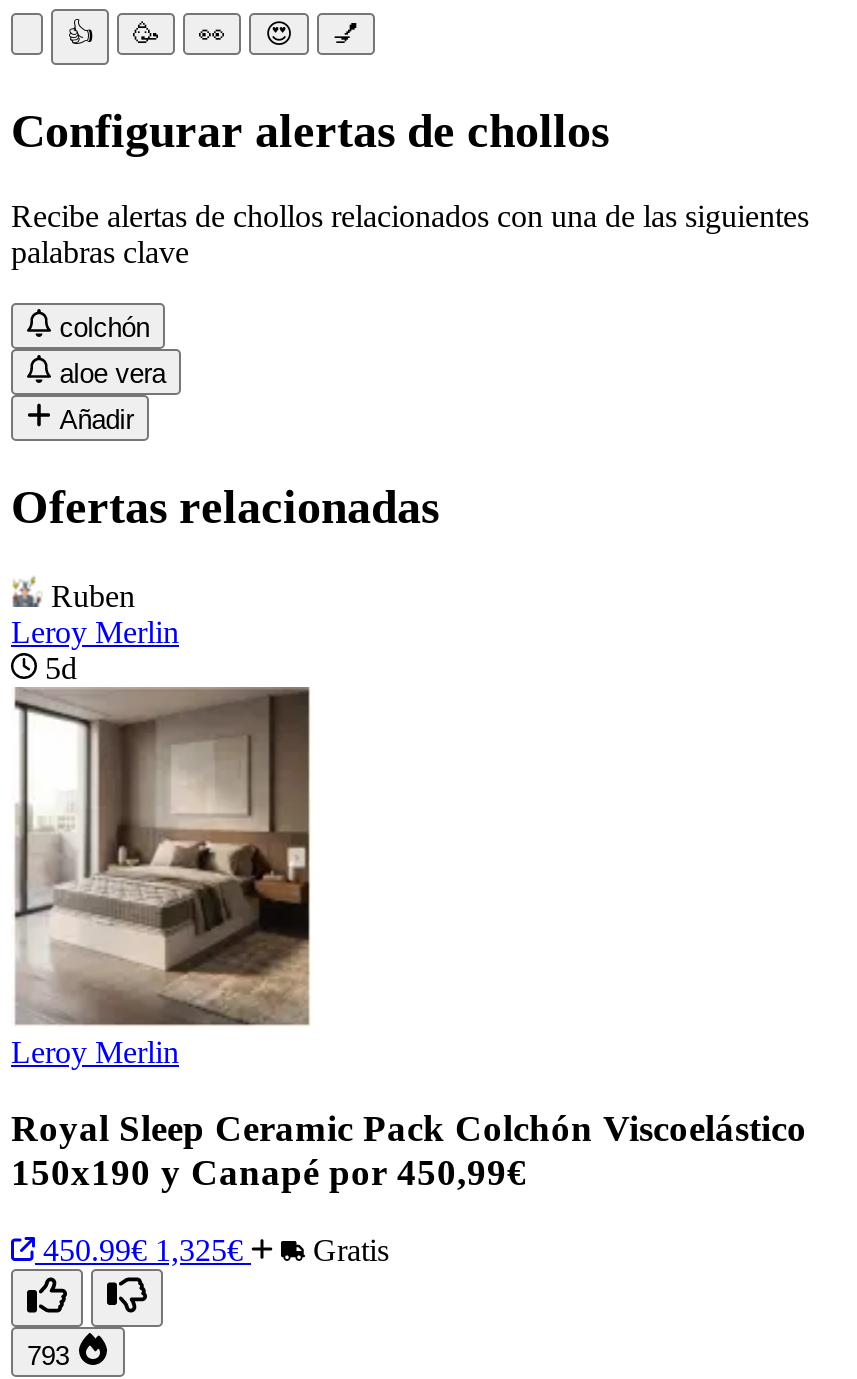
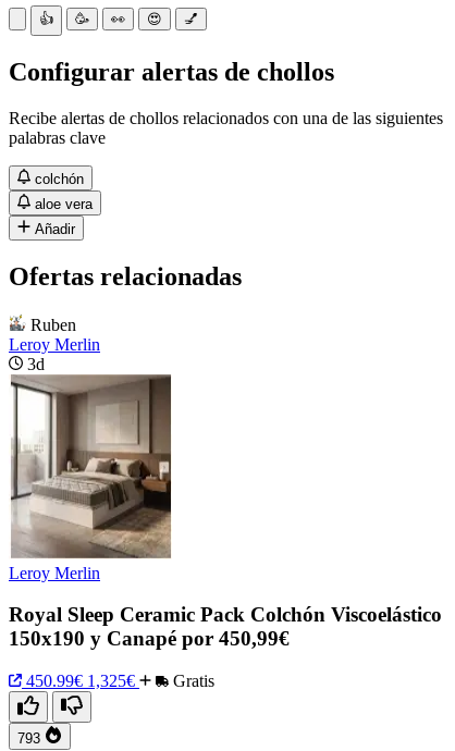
[45,650,77,684] 5d -> [27,354,45,373] 3d

